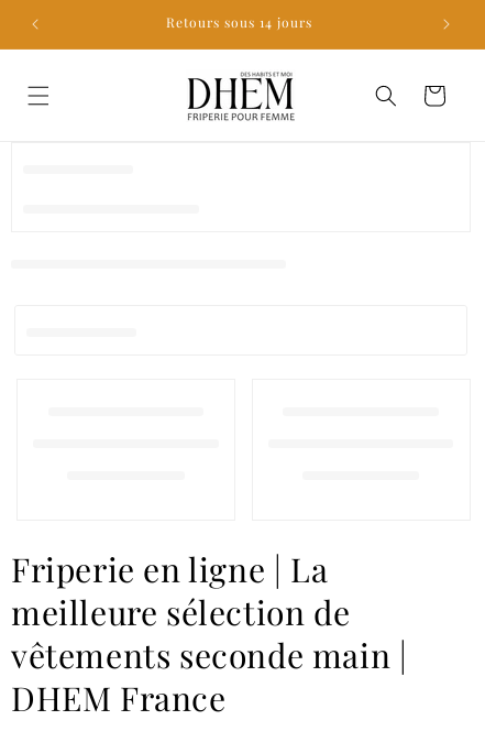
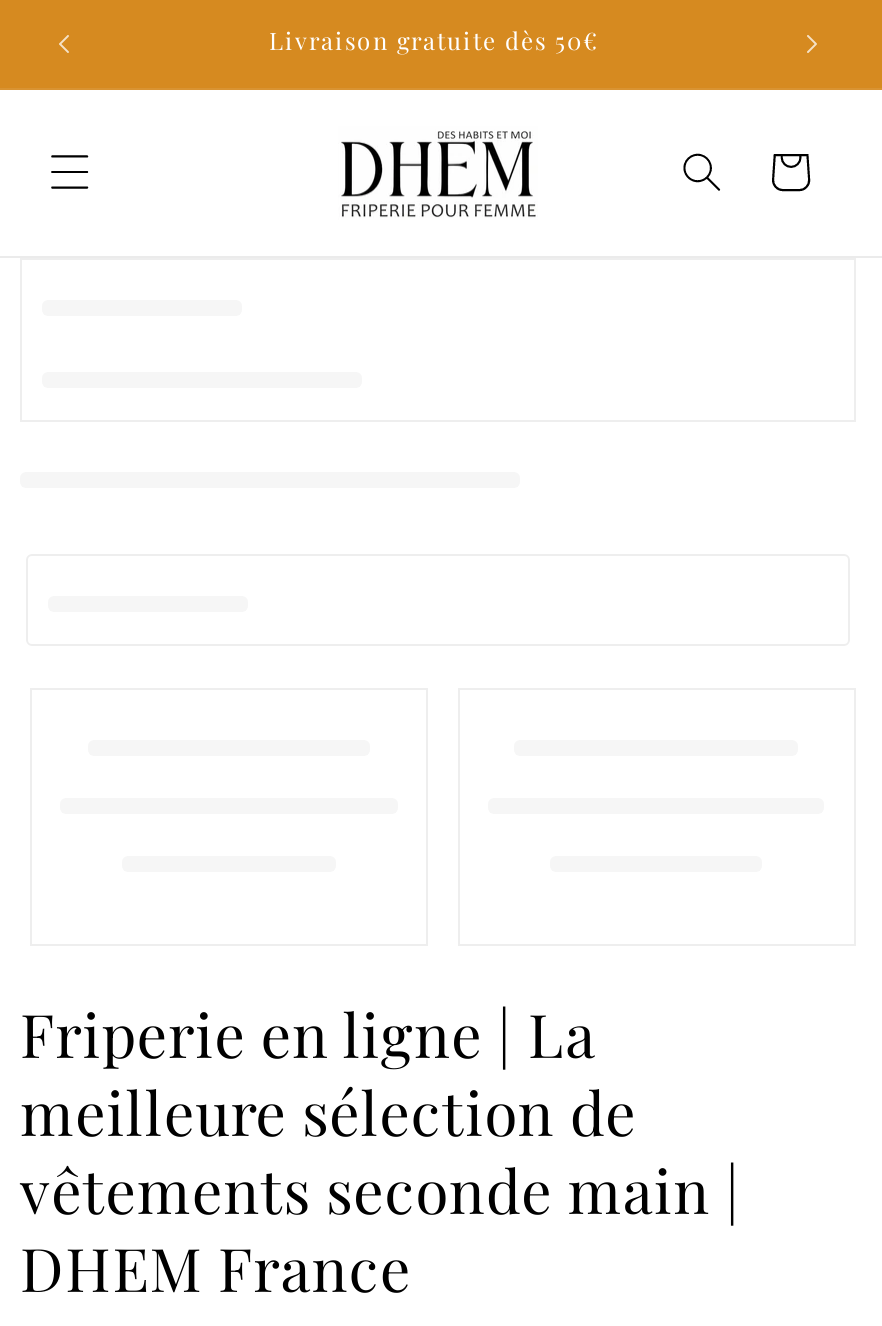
[166,13,312,31] Retours sous 14 jours -> [269,24,599,56] Livraison gratuite dès 50€

